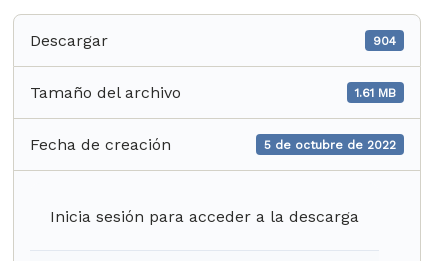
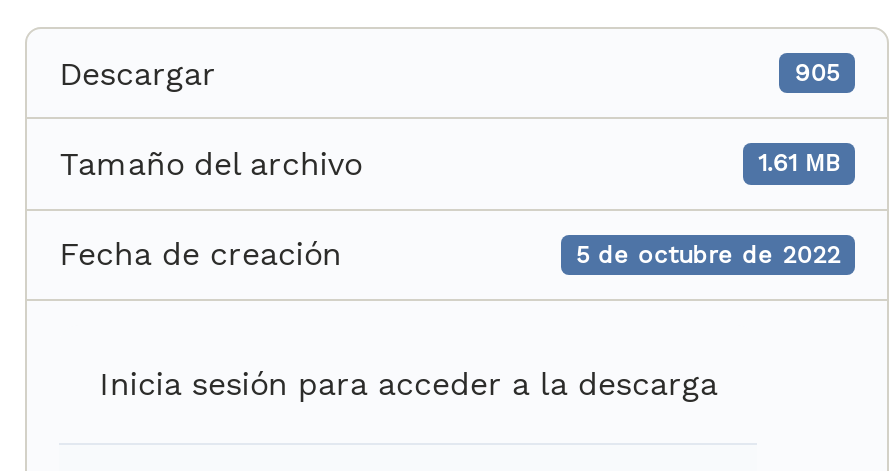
[373,33,396,47] 904 -> [794,59,840,87] 905

